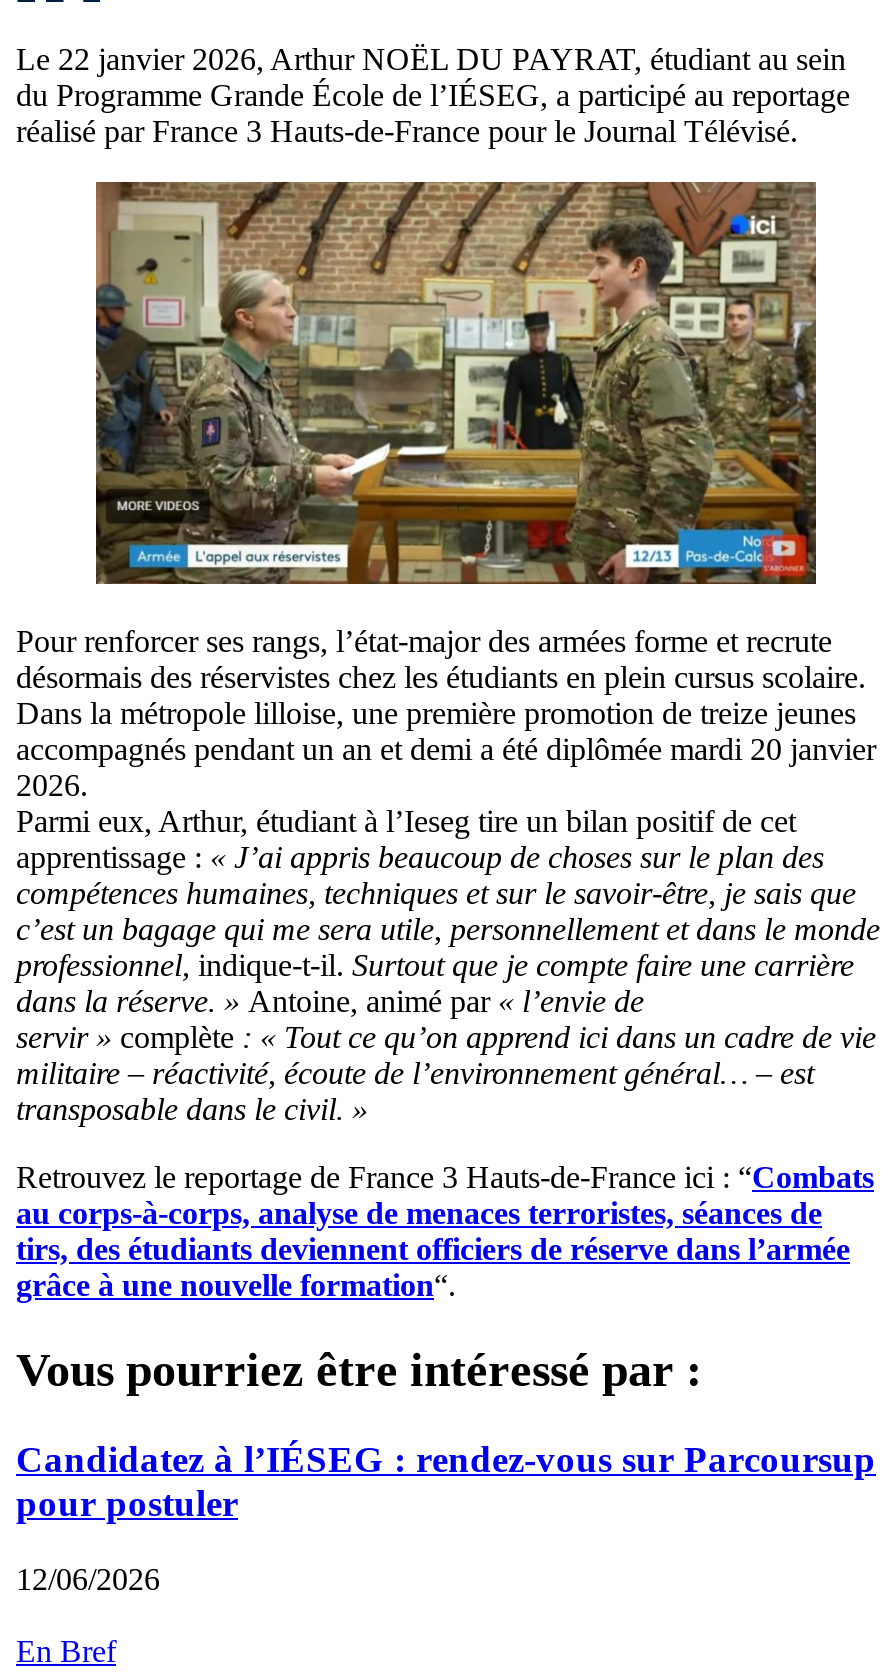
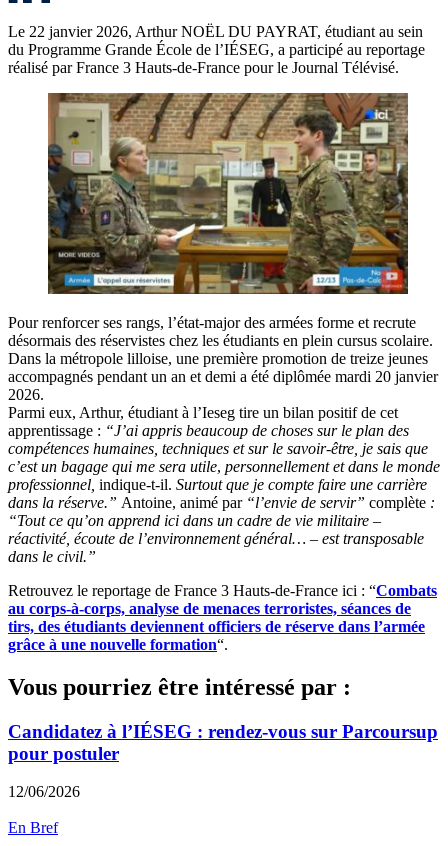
[16,840,824,874] apprentissage : « J’ai appris beaucoup de choses sur le plan des -> [8,422,409,439] apprentissage : “J’ai appris beaucoup de choses sur le plan des
[16,984,876,1126] dans la réserve. » Antoine, animé par « l’envie de | servir » complète: « Tout ce qu’on apprend ici dans un cadre de vie | militaire – réactivité, écoute de l’environnement général… – est | transposable dans le civil. » -> [8,494,435,565] dans la réserve.” Antoine, animé par “l’envie de servir” complète: | “Tout ce qu’on apprend ici dans un cadre de vie militaire – | réactivité, écoute de l’environnement général… – est transposable | dans le civil.”

